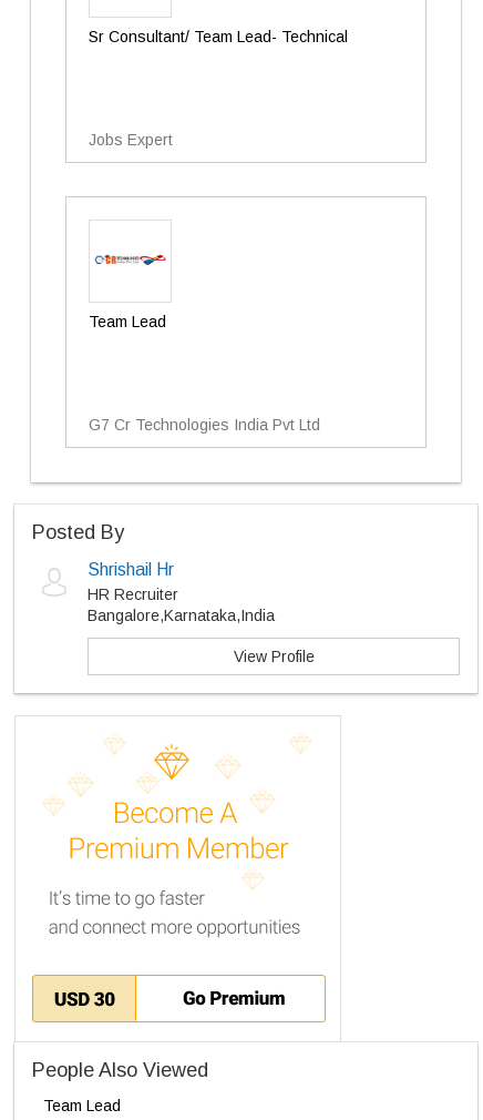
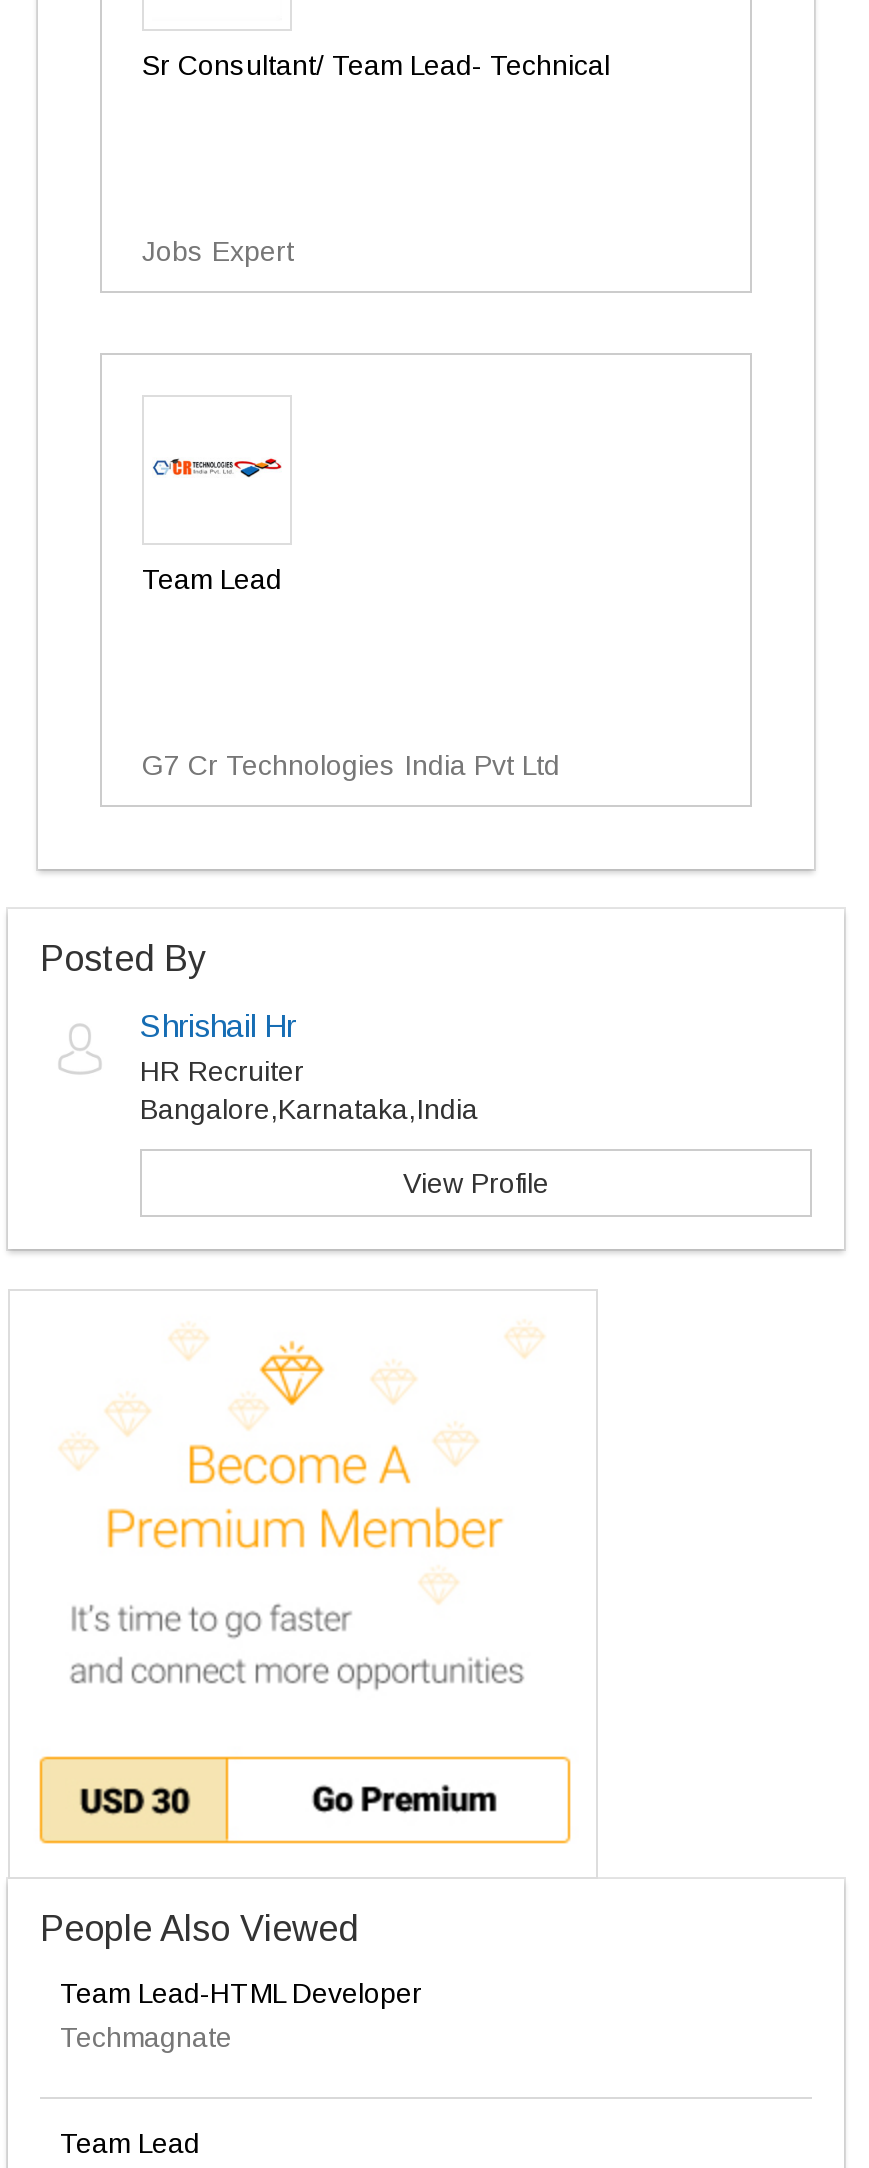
none -> [60,1977,422,2053] Team Lead-HTML Developer | Techmagnate

